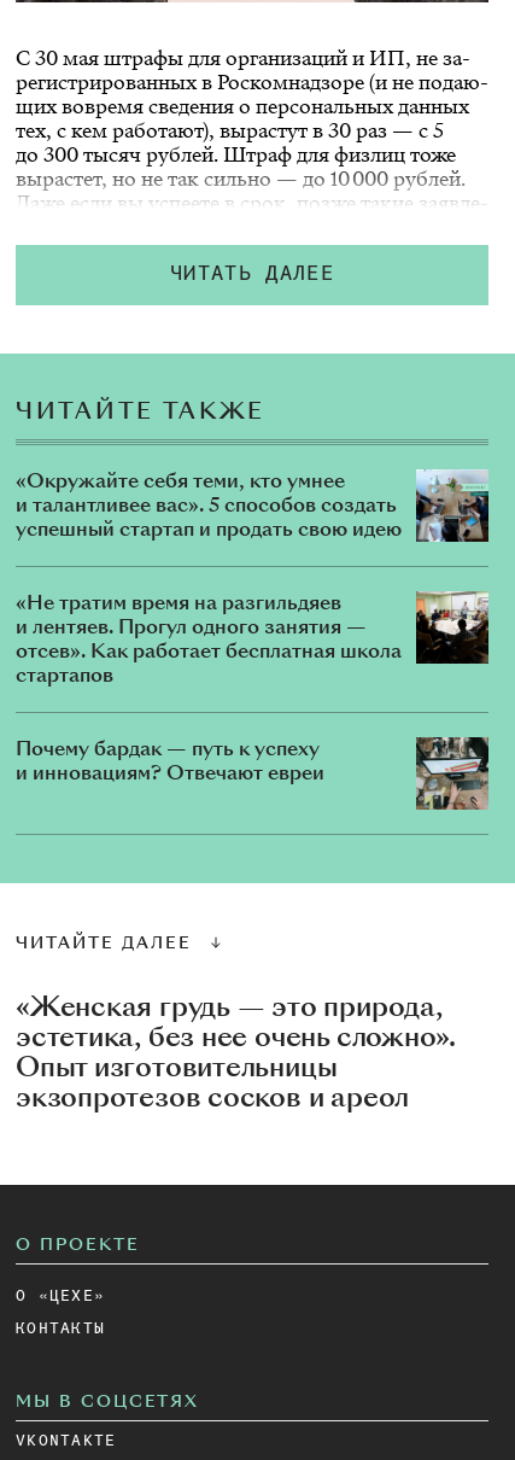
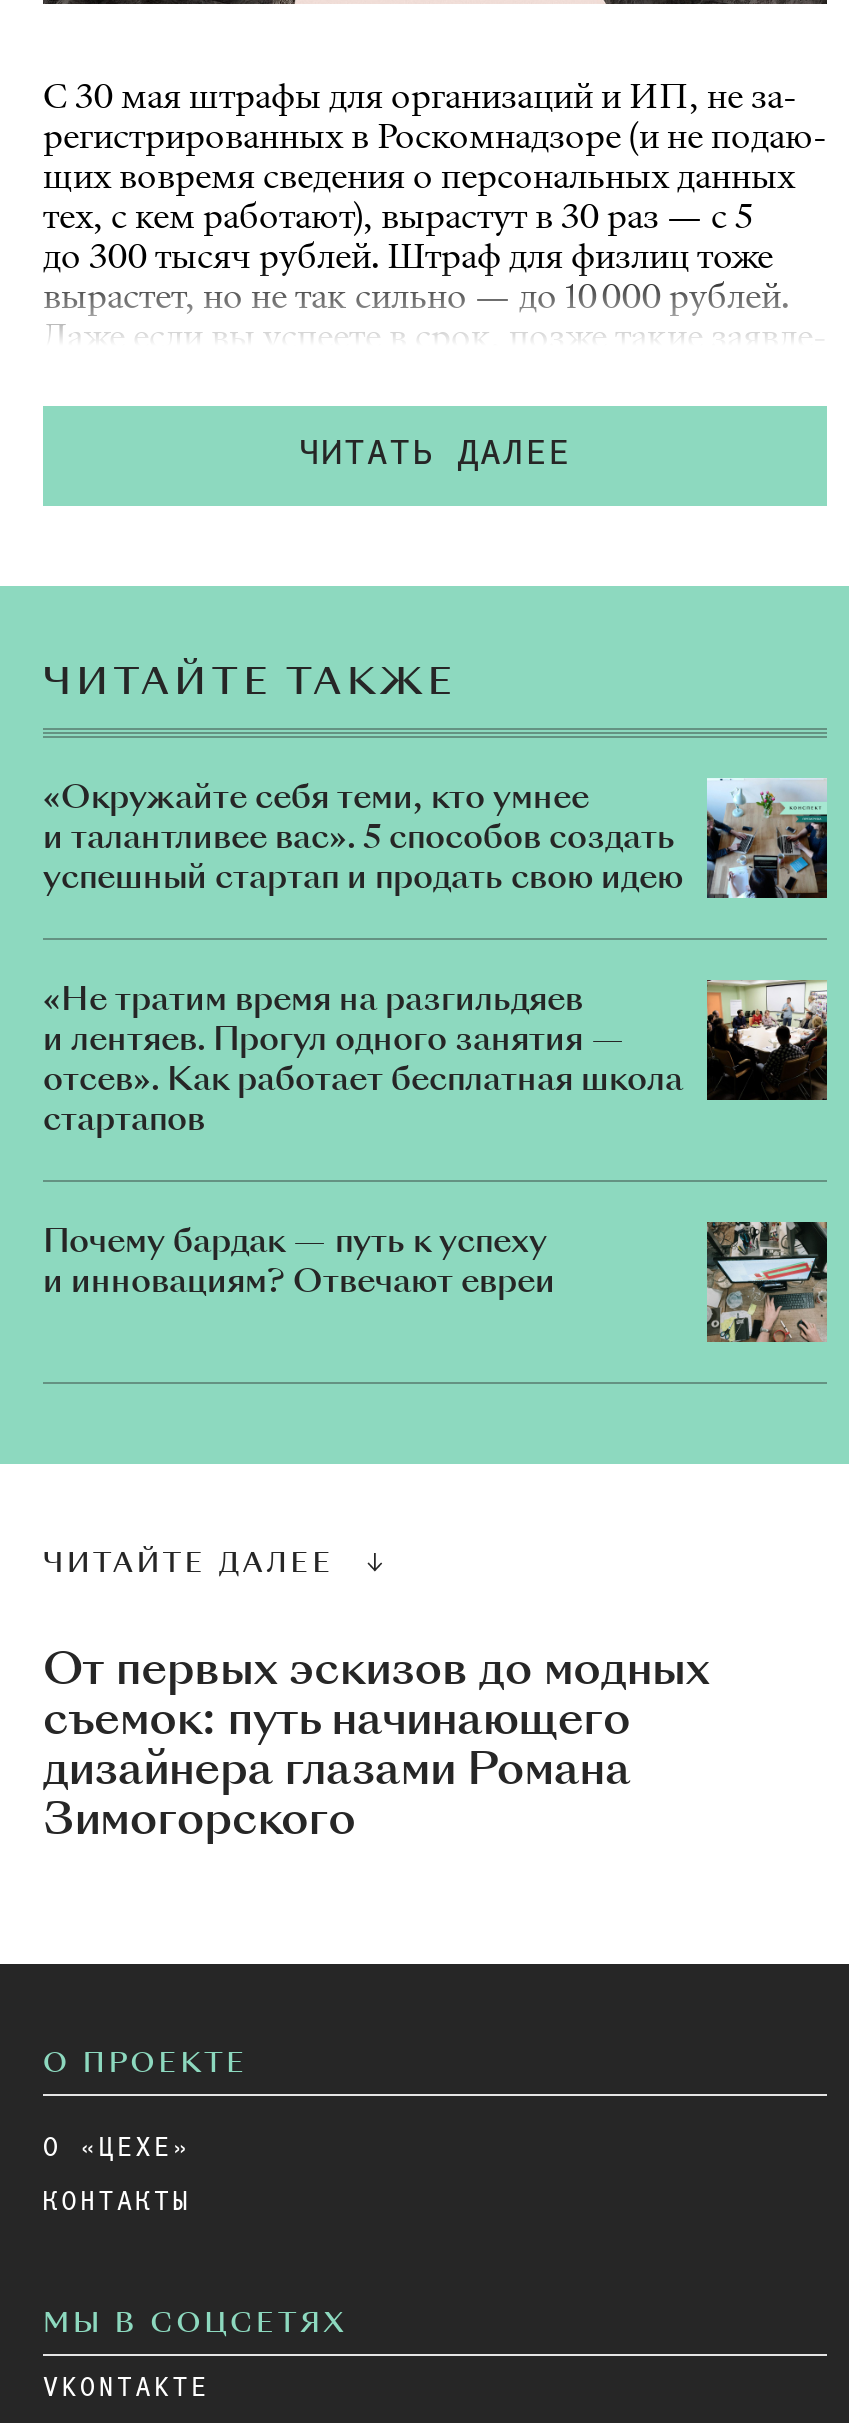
[16,987,456,1116] «Женская грудь — это природа, | эстетика, без нее очень сложно». | Опыт изготовительницы | экзопротезов сосков и ареол -> [43,1636,709,1850] От первых эскизов до модных | съемок: путь начинающего | дизайнера глазами Романа | Зимогорского

